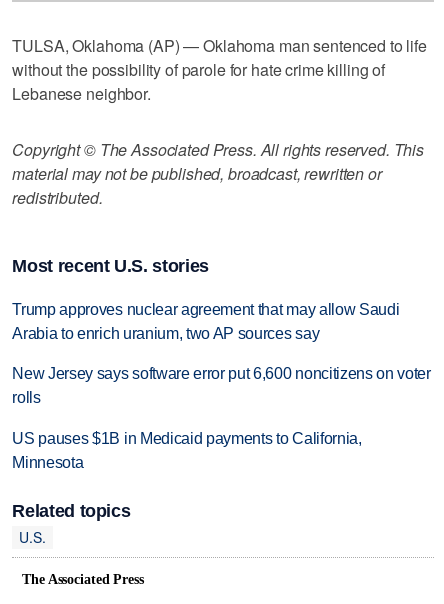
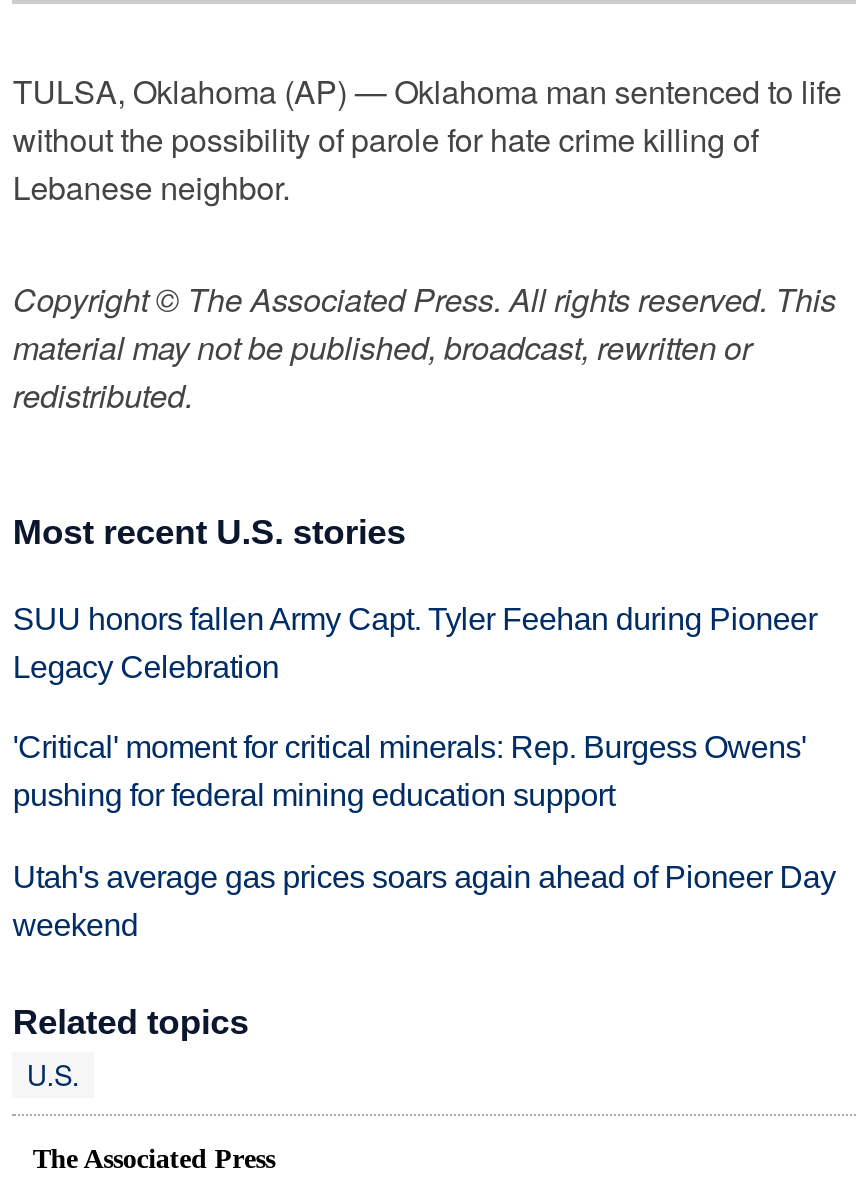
[12,301,399,342] Trump approves nuclear agreement that may allow Saudi | Arabia to enrich uranium, two AP sources say -> [13,601,817,683] SUU honors fallen Army Capt. Tyler Feehan during Pioneer | Legacy Celebration
[12,365,431,406] New Jersey says software error put 6,600 noncitizens on voter | rolls -> [13,731,806,813] 'Critical' moment for critical minerals: Rep. Burgess Owens' | pushing for federal mining education support
[12,430,362,471] US pauses $1B in Medicaid payments to California, | Minnesota -> [13,860,836,942] Utah's average gas prices soars again ahead of Pioneer Day | weekend

